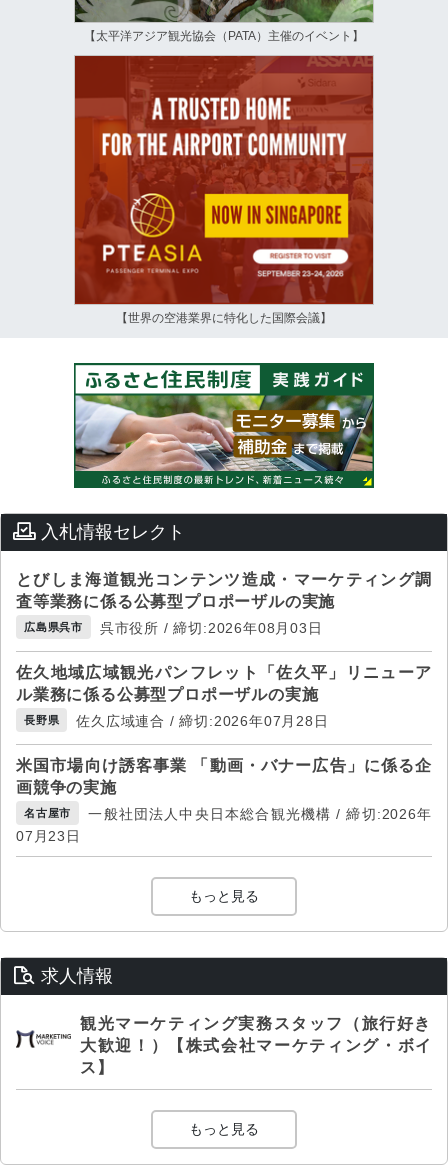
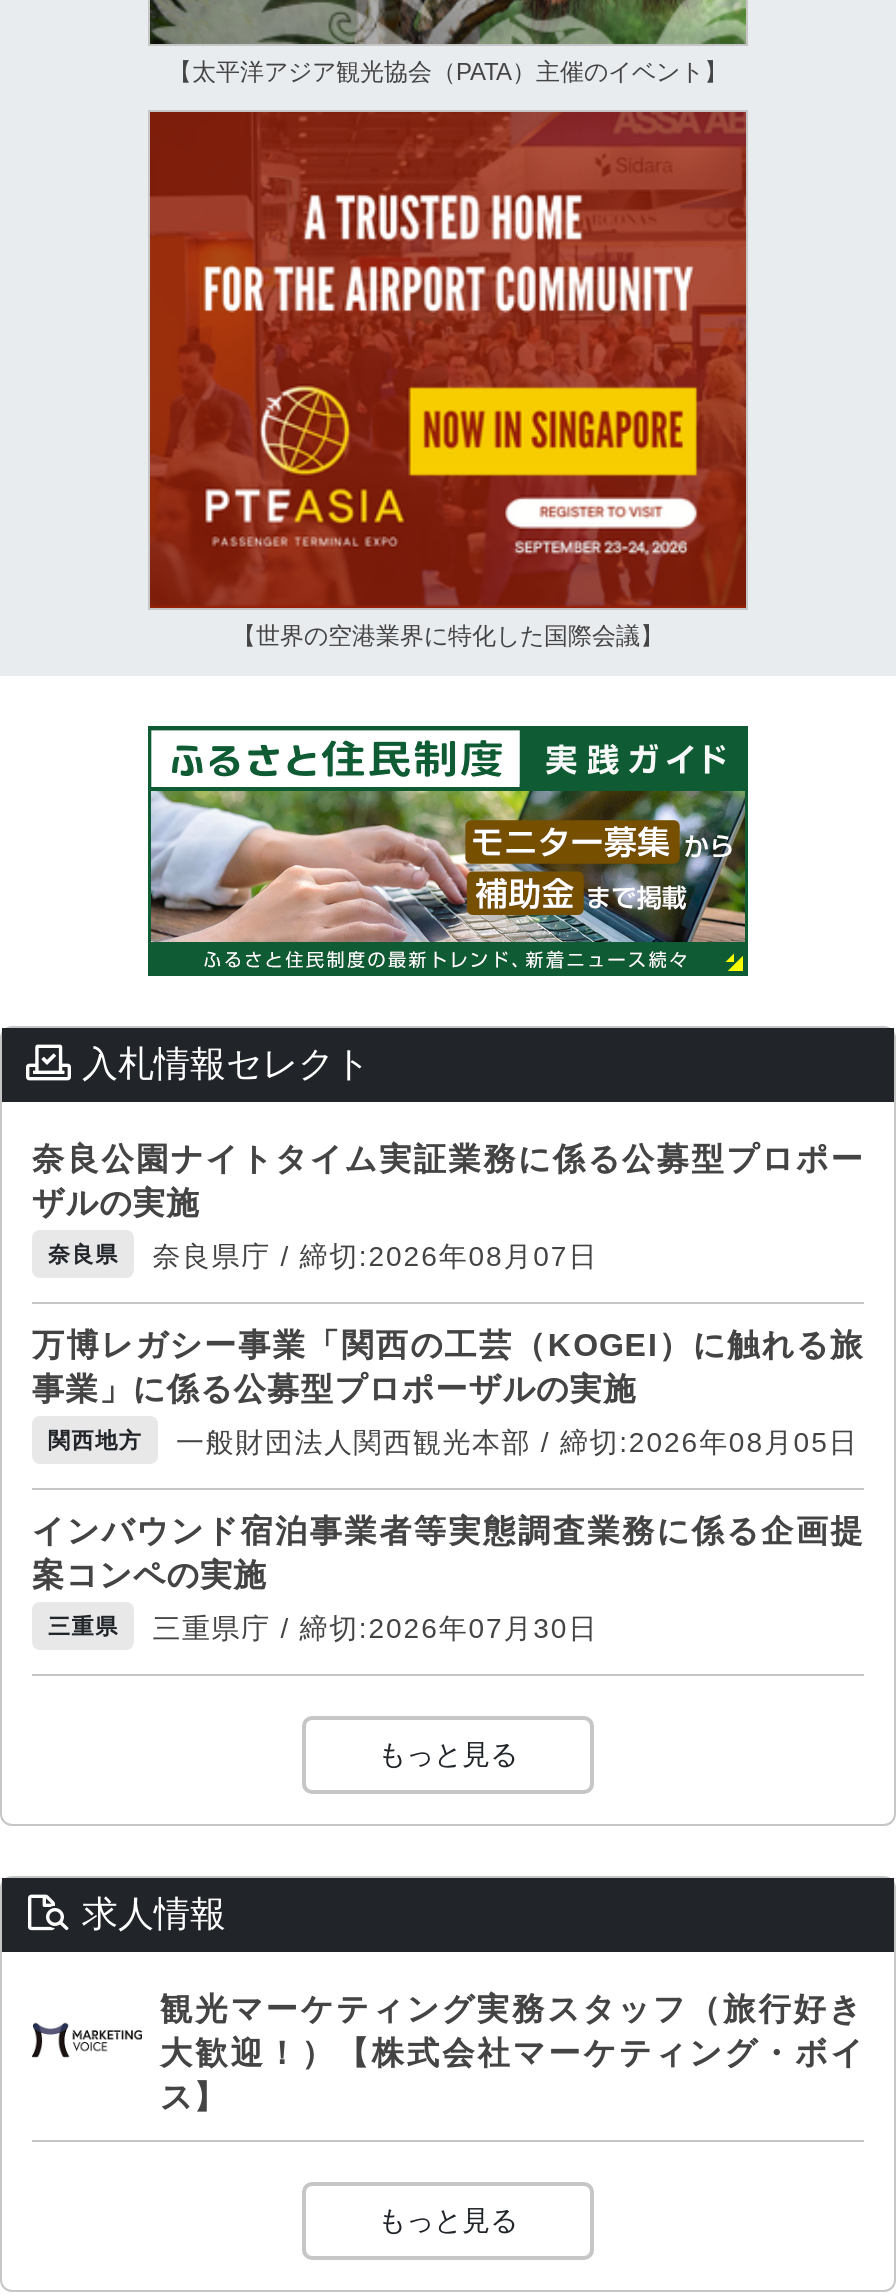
[16,571,432,610] とびしま海道観光コンテンツ造成・マーケティング調 | 査等業務に係る公募型プロポーザルの実施 -> [32,1142,864,1220] 奈良公園ナイトタイム実証業務に係る公募型プロポー | ザルの実施
[24,620,323,636] 広島県呉市 | 呉市役所 / 締切:2026年08月03日 -> [48,1240,598,1272] 奈良県 | 奈良県庁 / 締切:2026年08月07日
[16,664,432,703] 佐久地域広域観光パンフレット「佐久平」リニューア | ル業務に係る公募型プロポーザルの実施 -> [32,1328,864,1406] 万博レガシー事業「関西の工芸（KOGEI）に触れる旅 | 事業」に係る公募型プロポーザルの実施
[24,713,329,729] 長野県 | 佐久広域連合 / 締切:2026年07月28日 -> [48,1426,858,1458] 関西地方 | 一般財団法人関西観光本部 / 締切:2026年08月05日
[16,757,432,796] 米国市場向け誘客事業 「動画・バナー広告」に係る企 | 画競争の実施 -> [32,1514,864,1592] インバウンド宿泊事業者等実態調査業務に係る企画提 | 案コンペの実施
[16,806,432,844] 名古屋市 | 一般社団法人中央日本総合観光機構 / 締切:2026年 | 07月23日 -> [48,1612,598,1644] 三重県 | 三重県庁 / 締切:2026年07月30日

